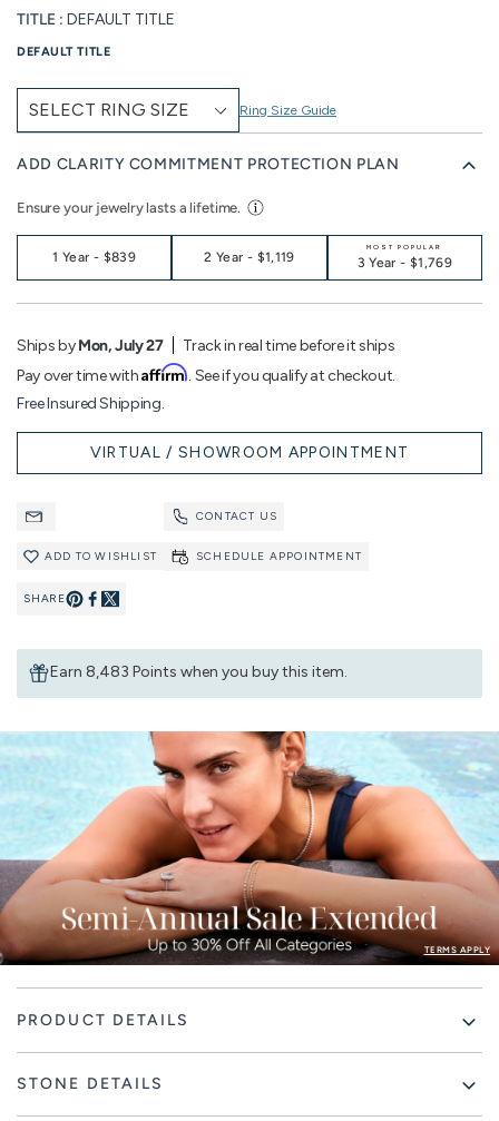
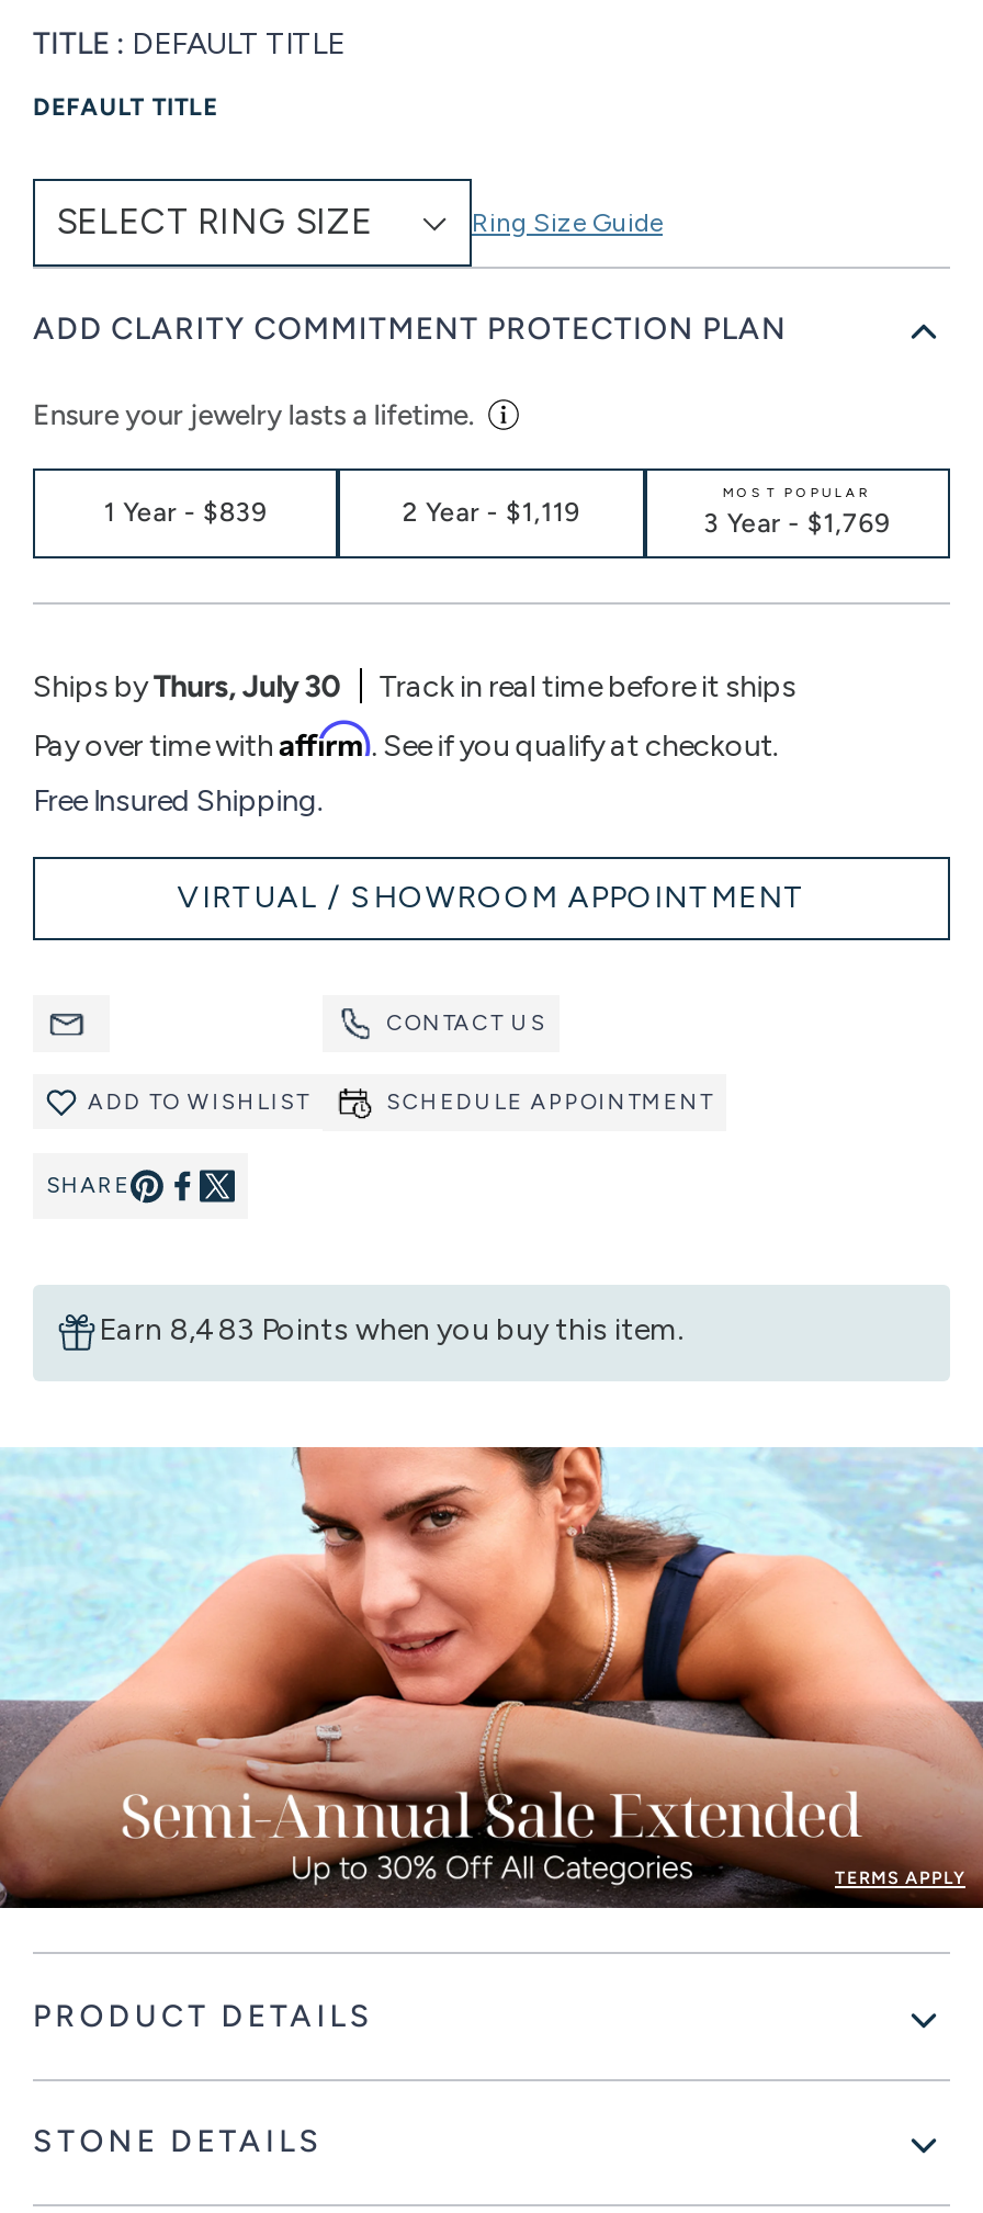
[17,336,163,355] Ships byMon, July 27 -> [33,669,340,706] Ships byThurs, July 30

